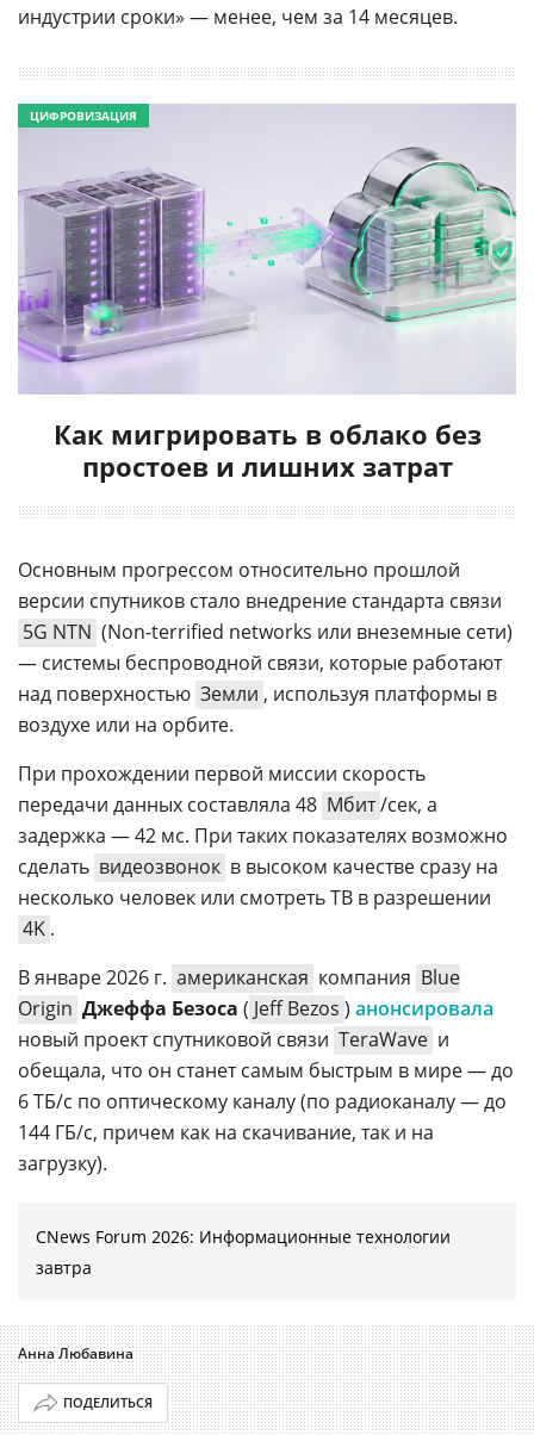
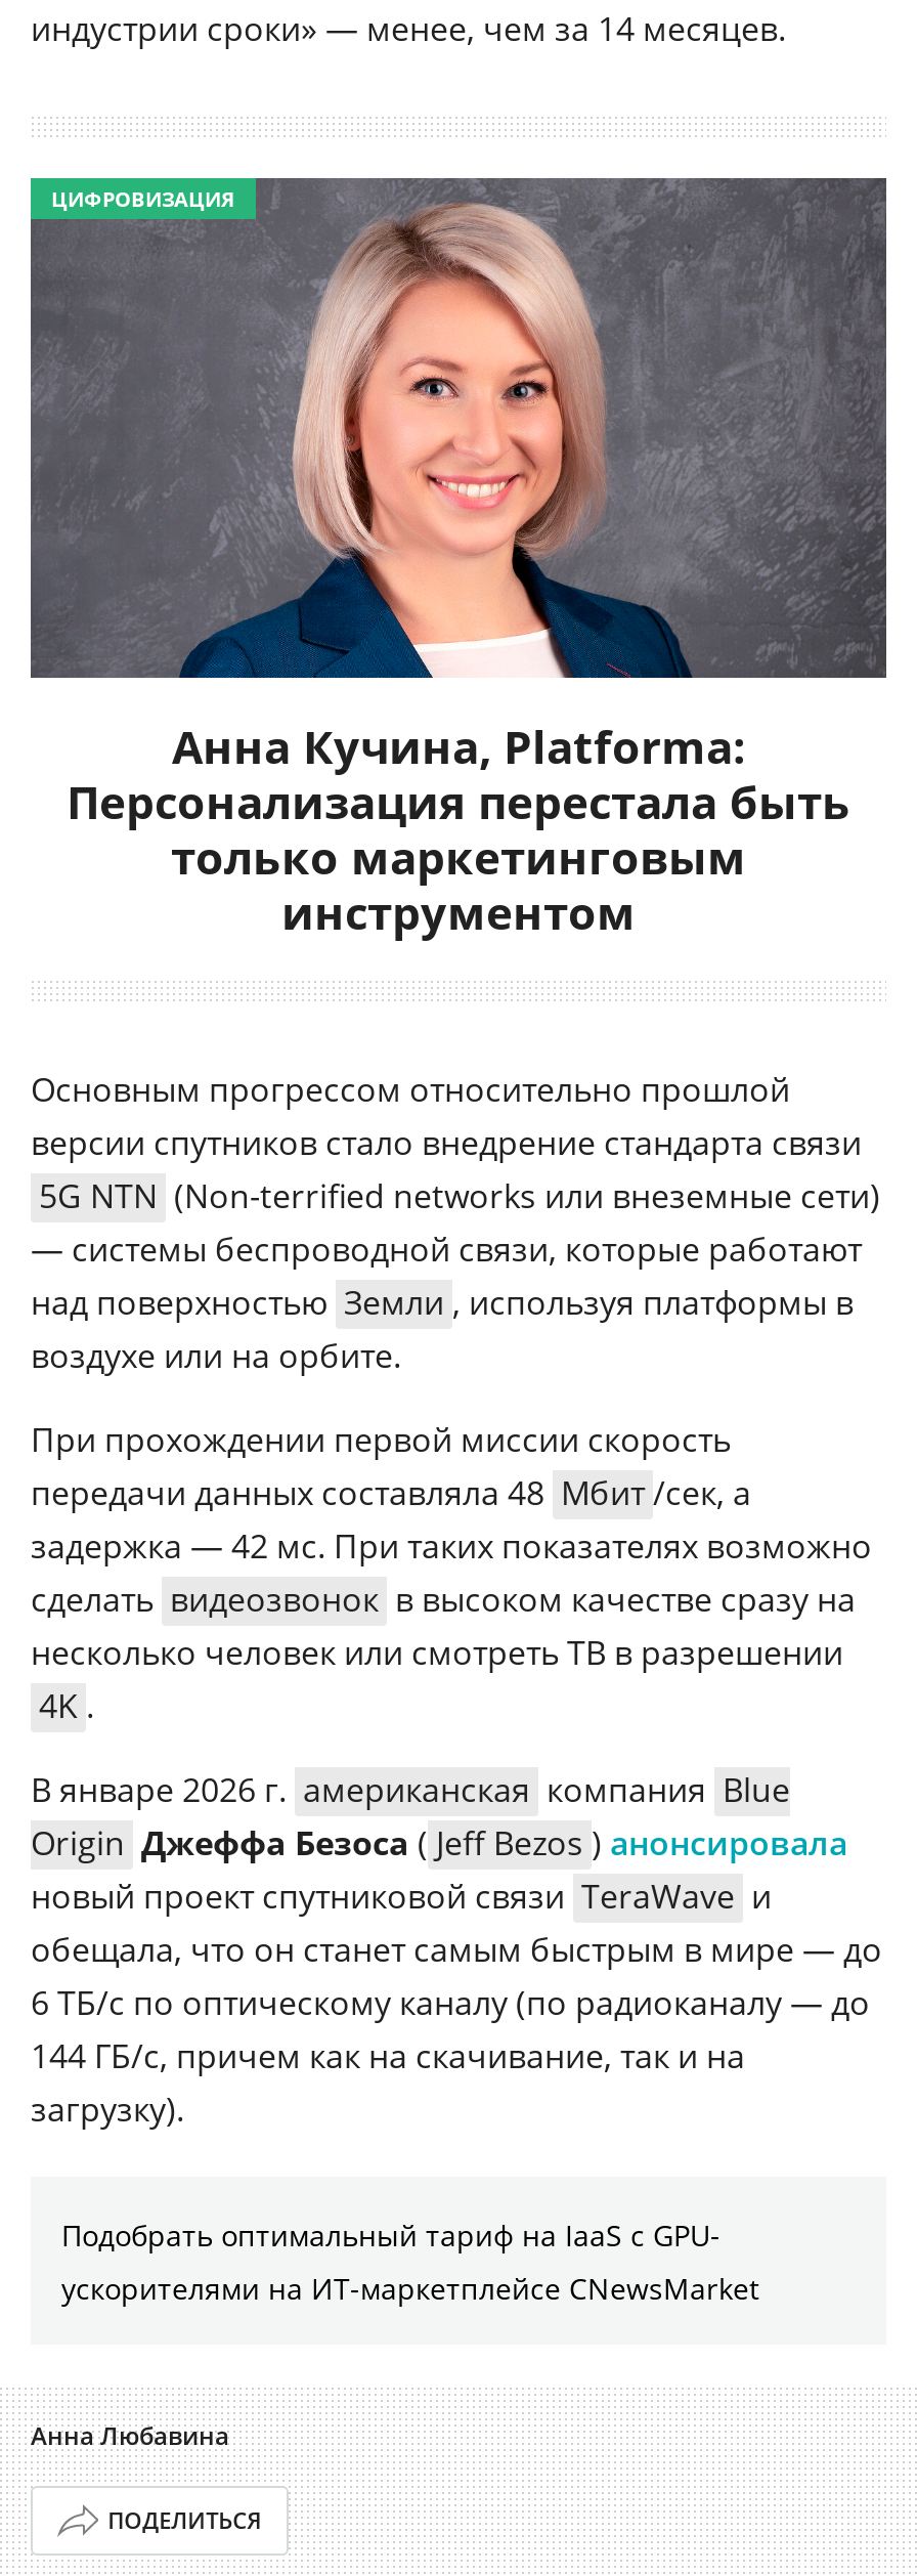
[17,104,517,484] [image] | Как мигрировать в облако без | простоев и лишних затрат -> [29,176,888,941] [image] | Анна Кучина, Platforma: | Персонализация перестала быть | только маркетинговым | инструментом
[36,1225,451,1279] CNews Forum 2026: Информационные технологии | завтра -> [61,2215,759,2307] Подобрать оптимальный тариф на IaaS с GPU- | ускорителями на ИТ-маркетплейсе CNewsMarket

